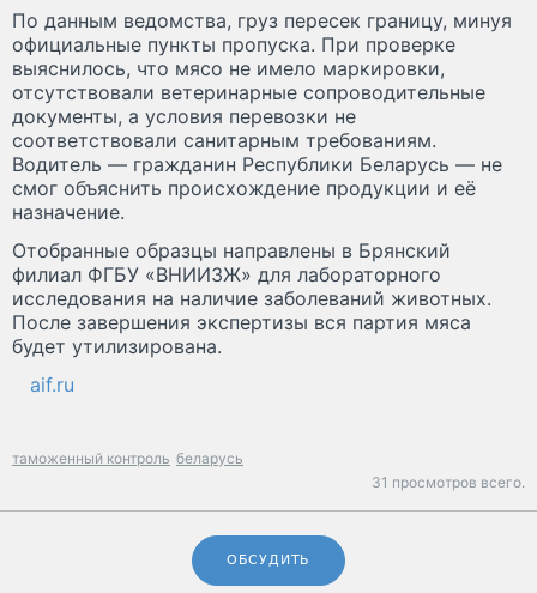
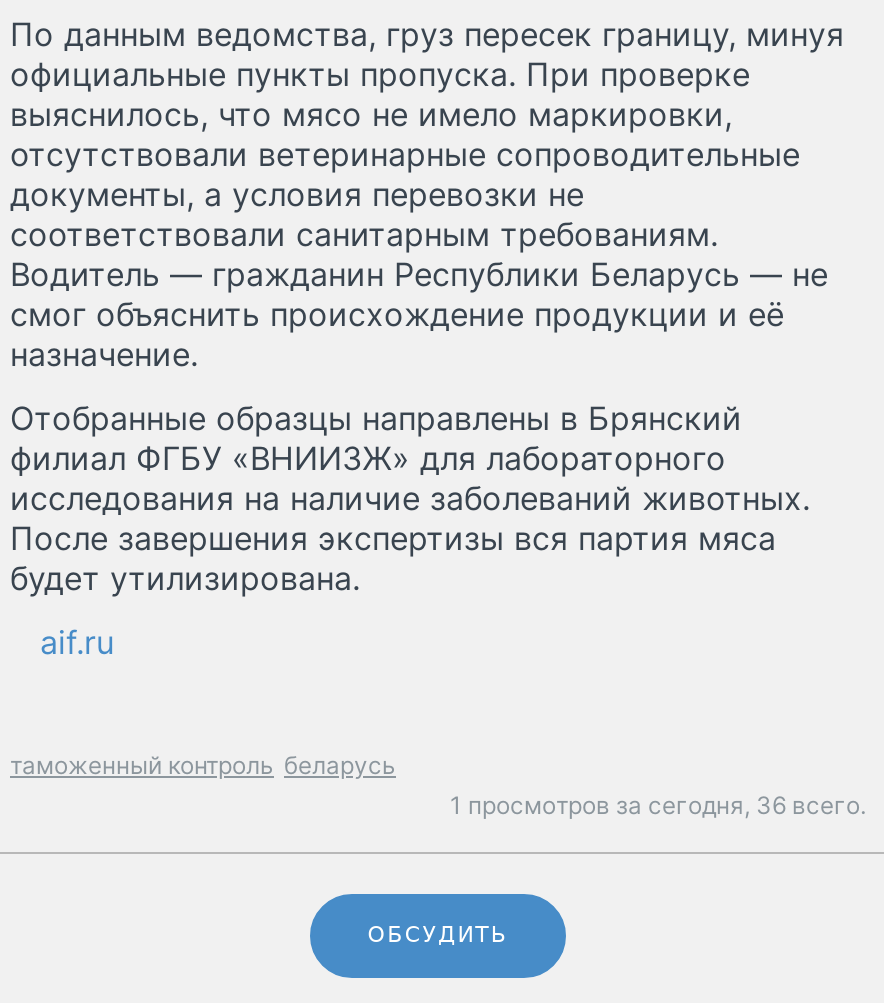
[372,473,525,491] 31 просмотров всего. -> [450,790,866,820] 1 просмотров за сегодня, 36 всего.

